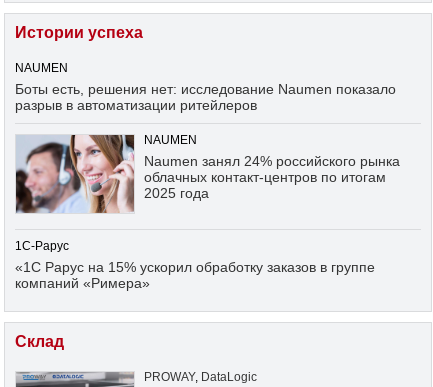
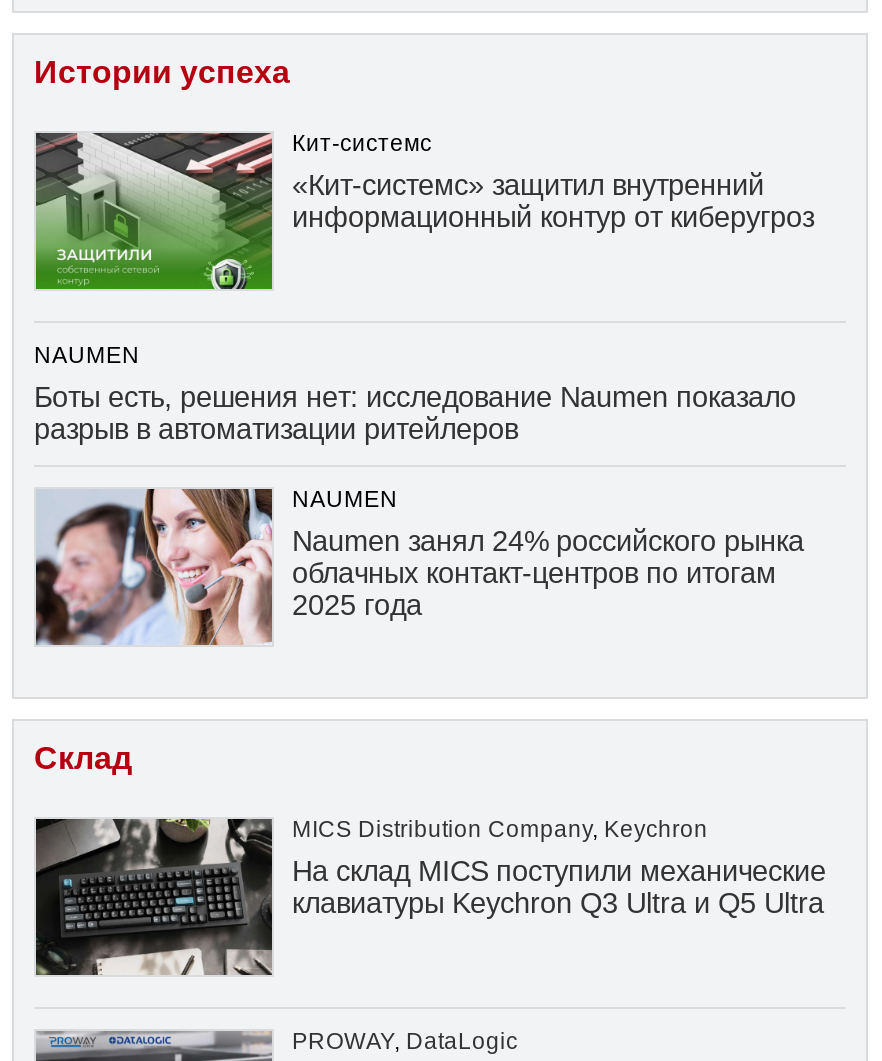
none -> [34,131,814,291] [image] | Кит-системс | «Кит-системс» защитил внутренний | информационный контур от киберугроз
[15,240,375,291] 1С-Рарус | «1С Рарус на 15% ускорил обработку заказов в группе | компаний «Римера» -> none
none -> [36,817,826,989] [image] | MICS Distribution Company, Keychron | На склад MICS поступили механические | клавиатуры Keychron Q3 Ultra и Q5 Ultra

